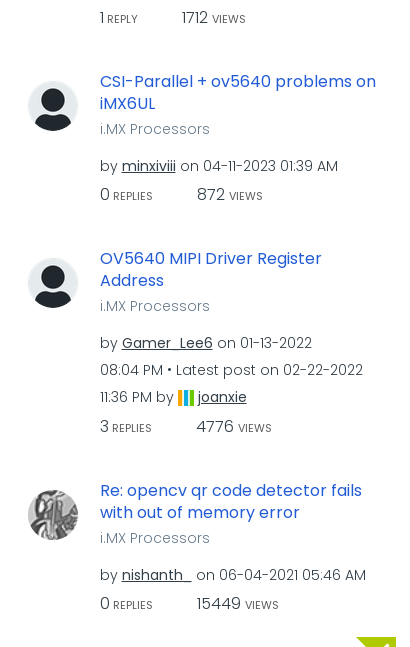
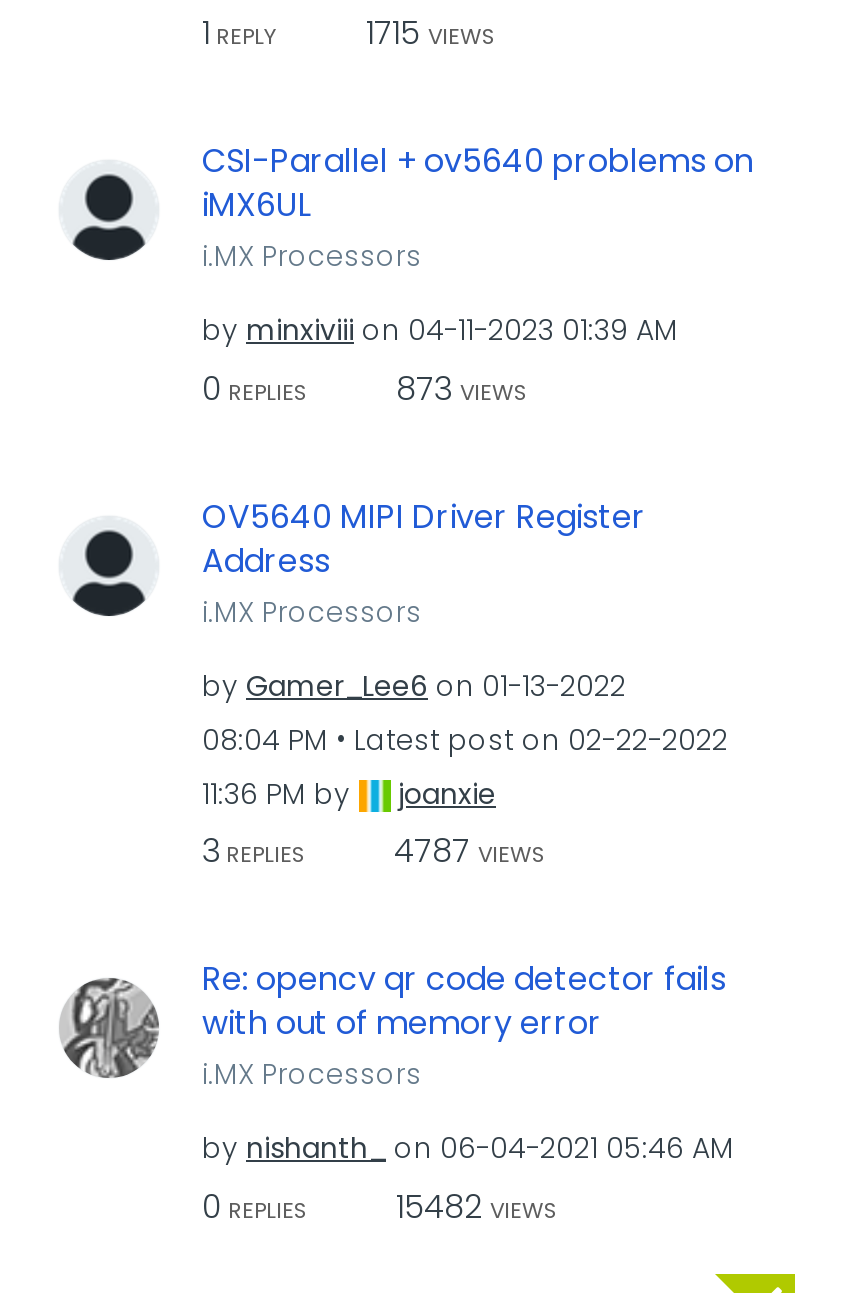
[99,5,245,28] 1 REPLY 1712 VIEWS -> [202,10,496,56] 1 REPLY 1715 VIEWS
[196,183,262,206] 872 VIEWS -> [396,365,528,411] 873 VIEWS
[99,414,271,437] 3 REPLIES 4776 VIEWS -> [202,828,546,874] 3 REPLIES 4787 VIEWS
[196,592,278,615] 15449 VIEWS -> [396,1183,558,1229] 15482 VIEWS

